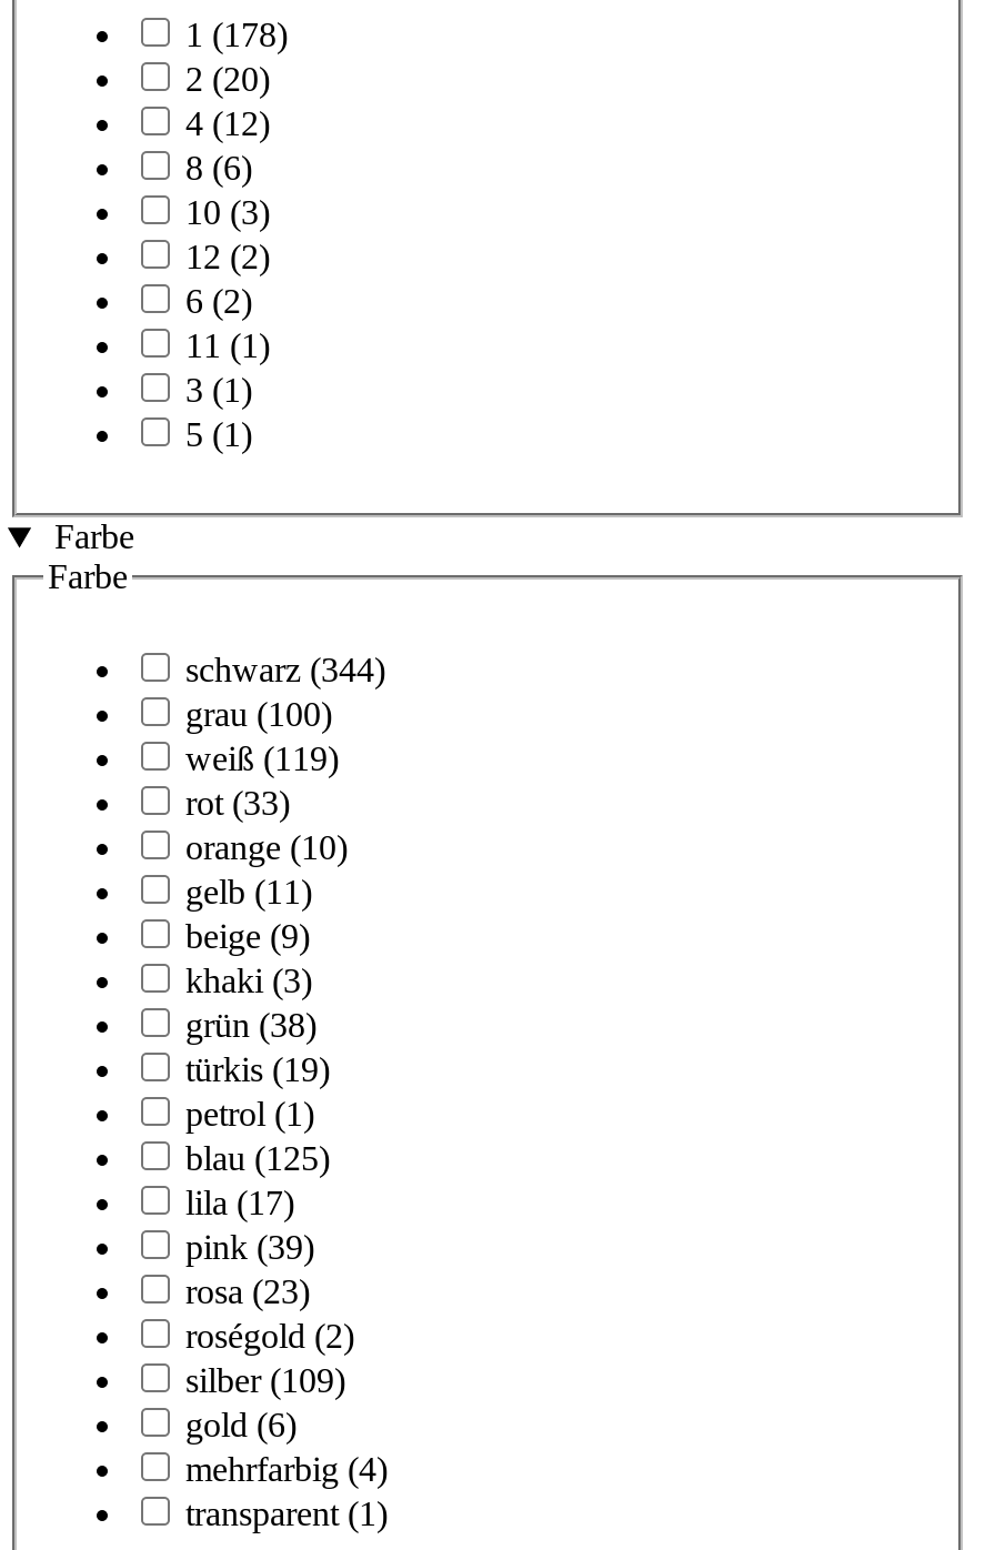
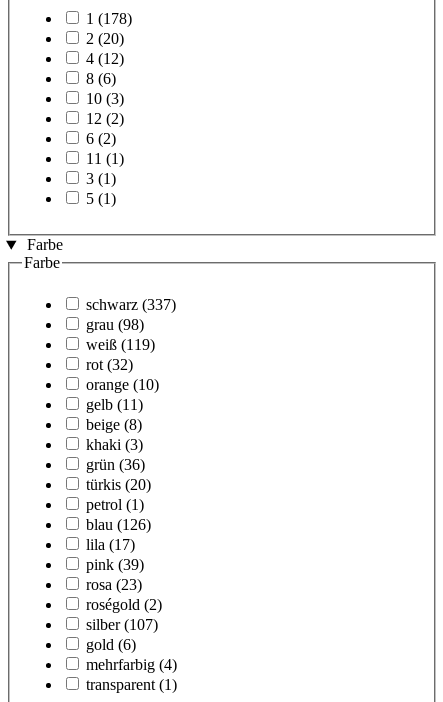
[185,651,385,689] schwarz (344) -> [86,296,176,313] schwarz (337)
[185,695,332,733] grau (100) -> [86,316,144,333] grau (98)
[185,784,290,822] rot (33) -> [86,356,133,373] rot (32)
[185,917,310,955] beige (9) -> [86,416,142,433] beige (8)
[185,1006,316,1044] grün (38) -> [86,456,145,473] grün (36)
[185,1051,330,1088] türkis (19) -> [86,476,151,493] türkis (20)
[185,1139,330,1177] blau (125) -> [86,516,151,533] blau (126)
[185,1361,345,1399] silber (109) -> [86,616,158,633] silber (107)

